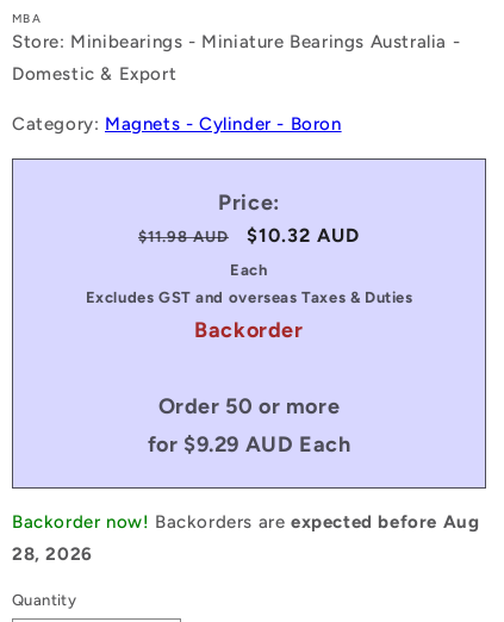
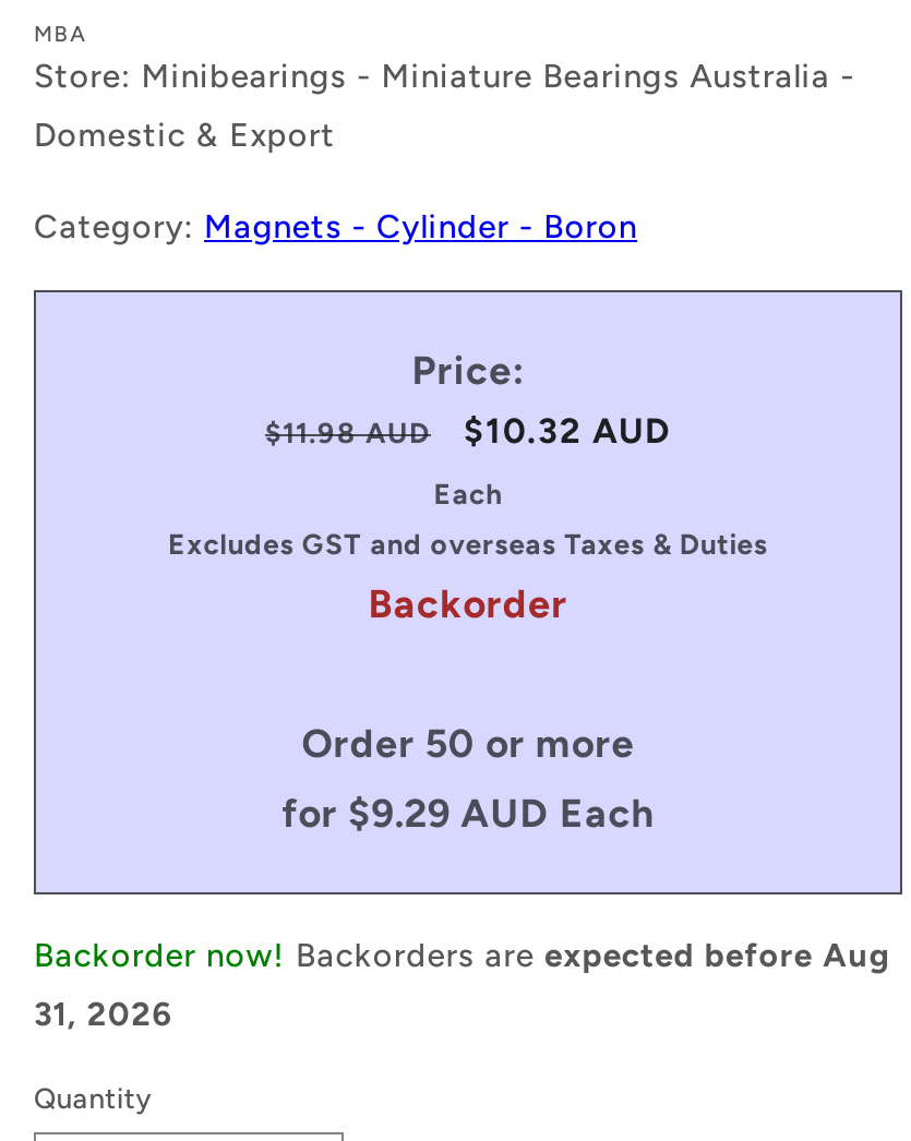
[12,544,93,565] 28, 2026 -> [34,996,173,1035] 31, 2026

